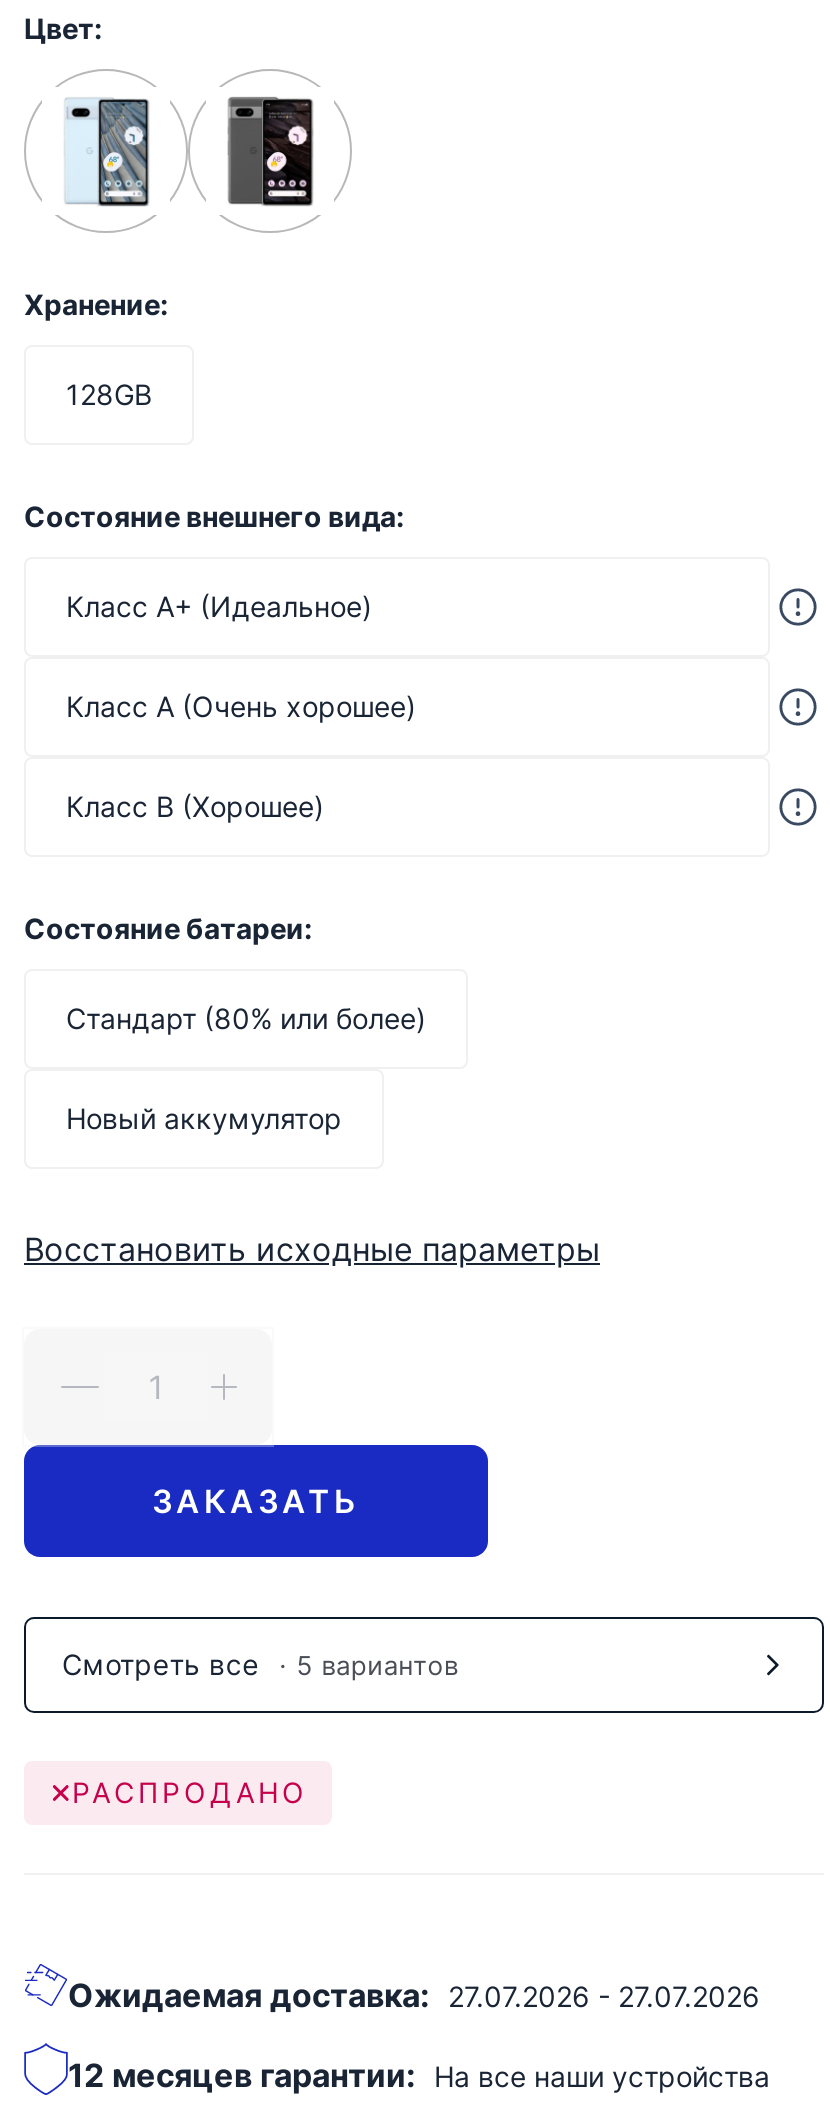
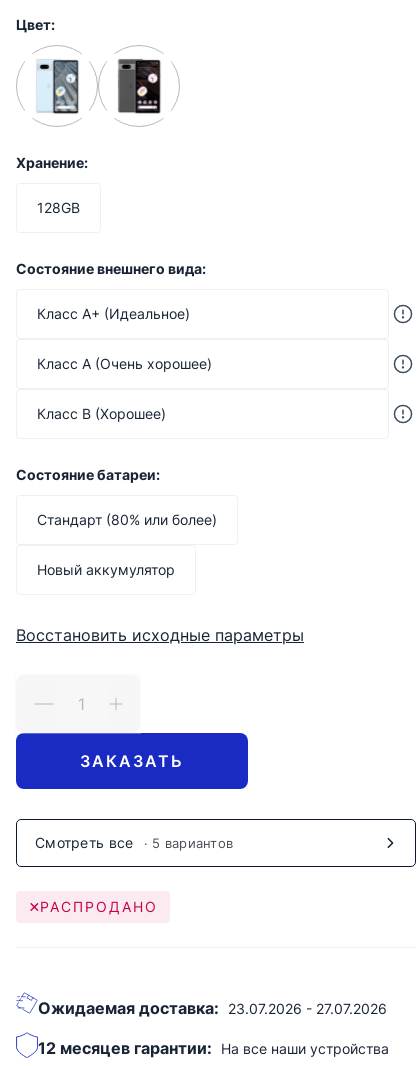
[68,1975,760,2015] Ожидаемая доставка: 27.07.2026 - 27.07.2026 -> [38,998,387,1018] Ожидаемая доставка: 23.07.2026 - 27.07.2026

